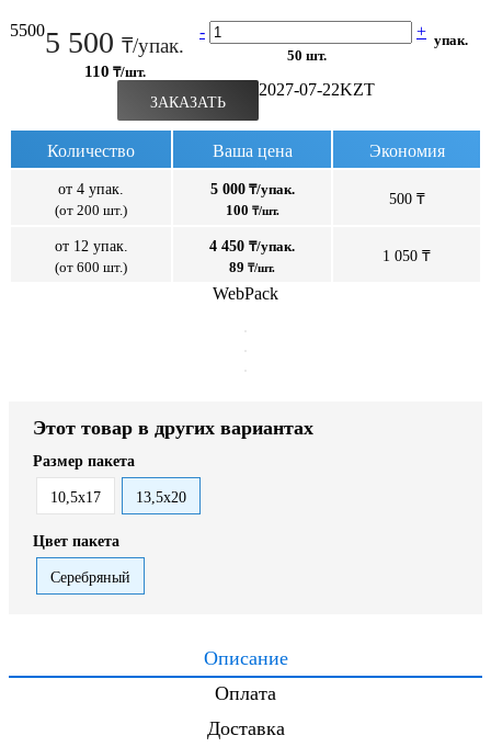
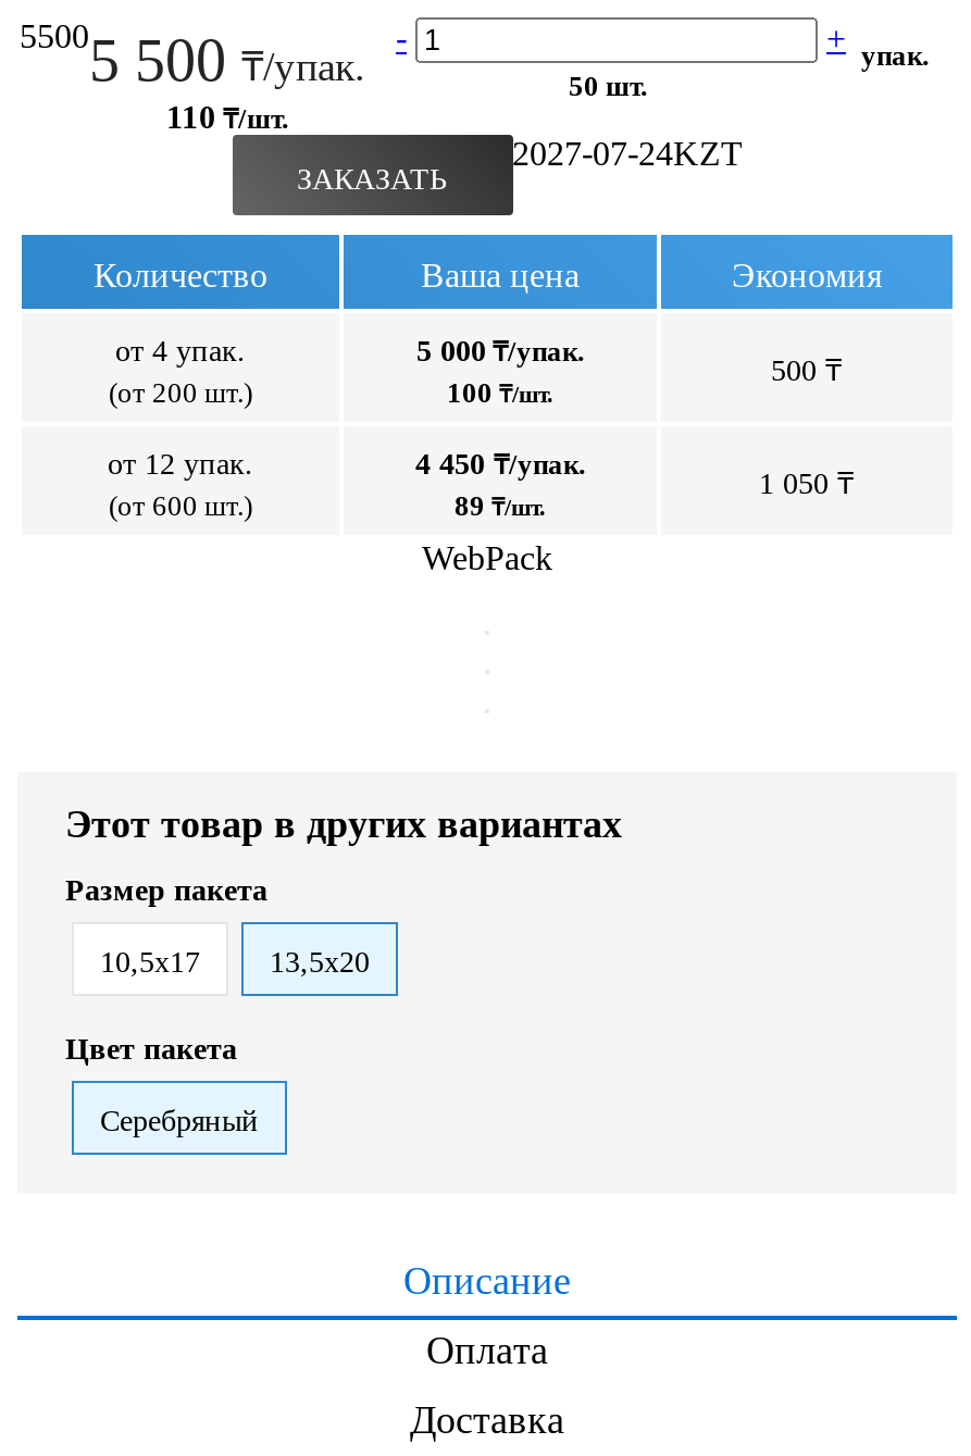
[258,80,374,99] 2027-07-22KZT -> [512,135,743,172] 2027-07-24KZT

